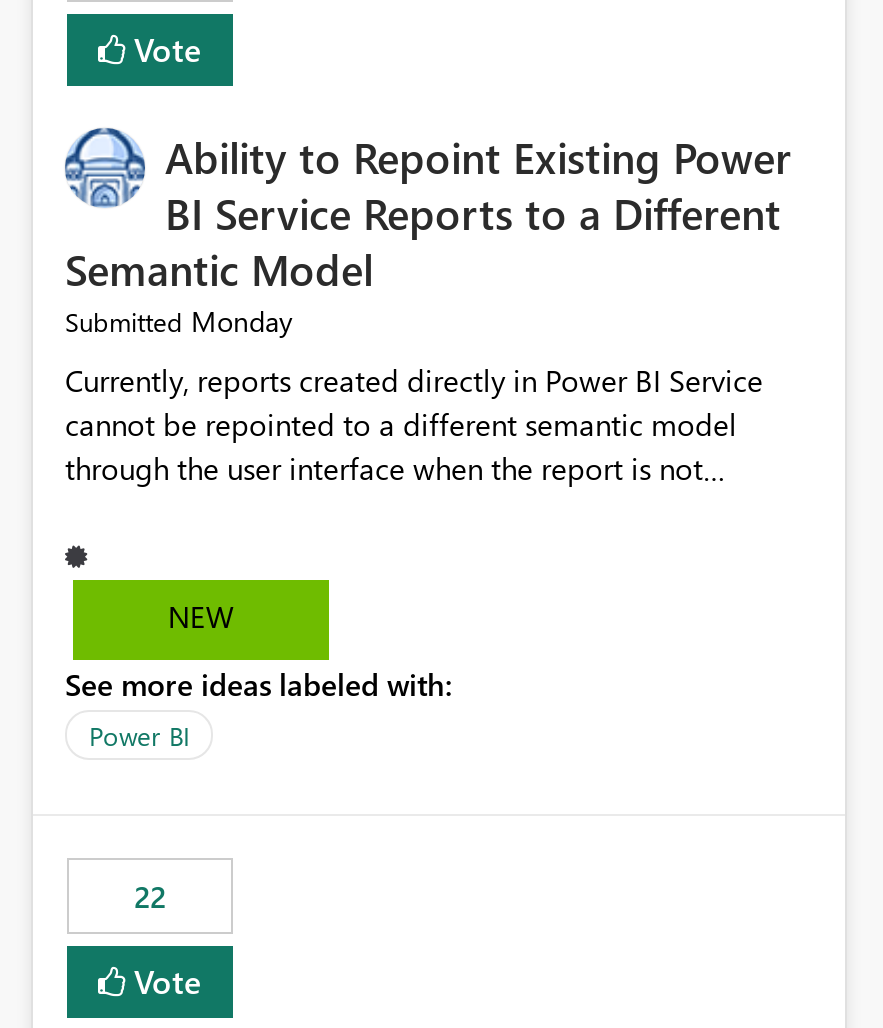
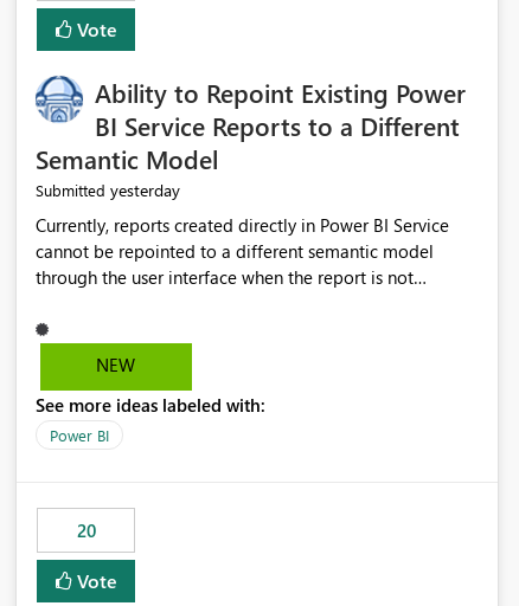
[65,303,293,341] Submitted Monday -> [36,179,180,202] Submitted yesterday
[134,877,166,917] 22 -> [76,519,95,543] 20

